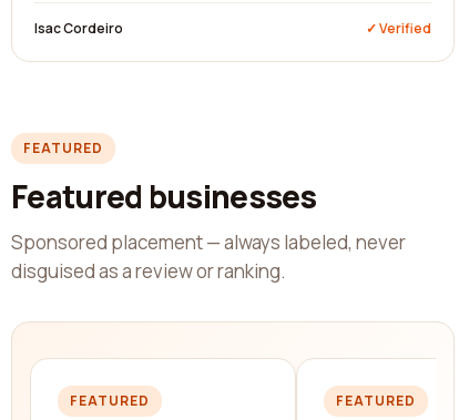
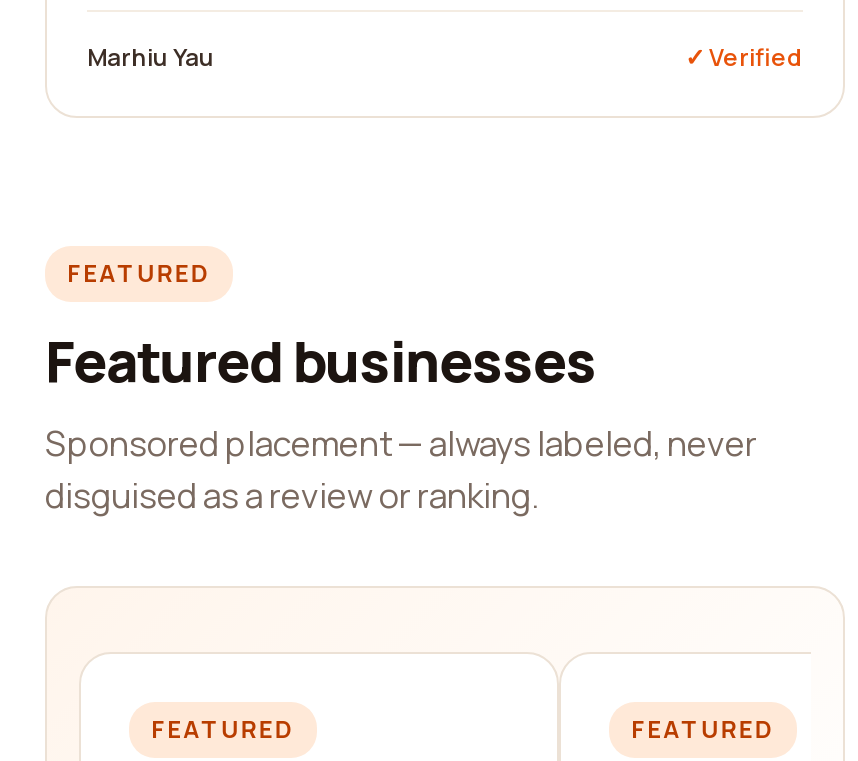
[34,19,123,38] Isac Cordeiro -> [87,40,215,74] Marhiu Yau

